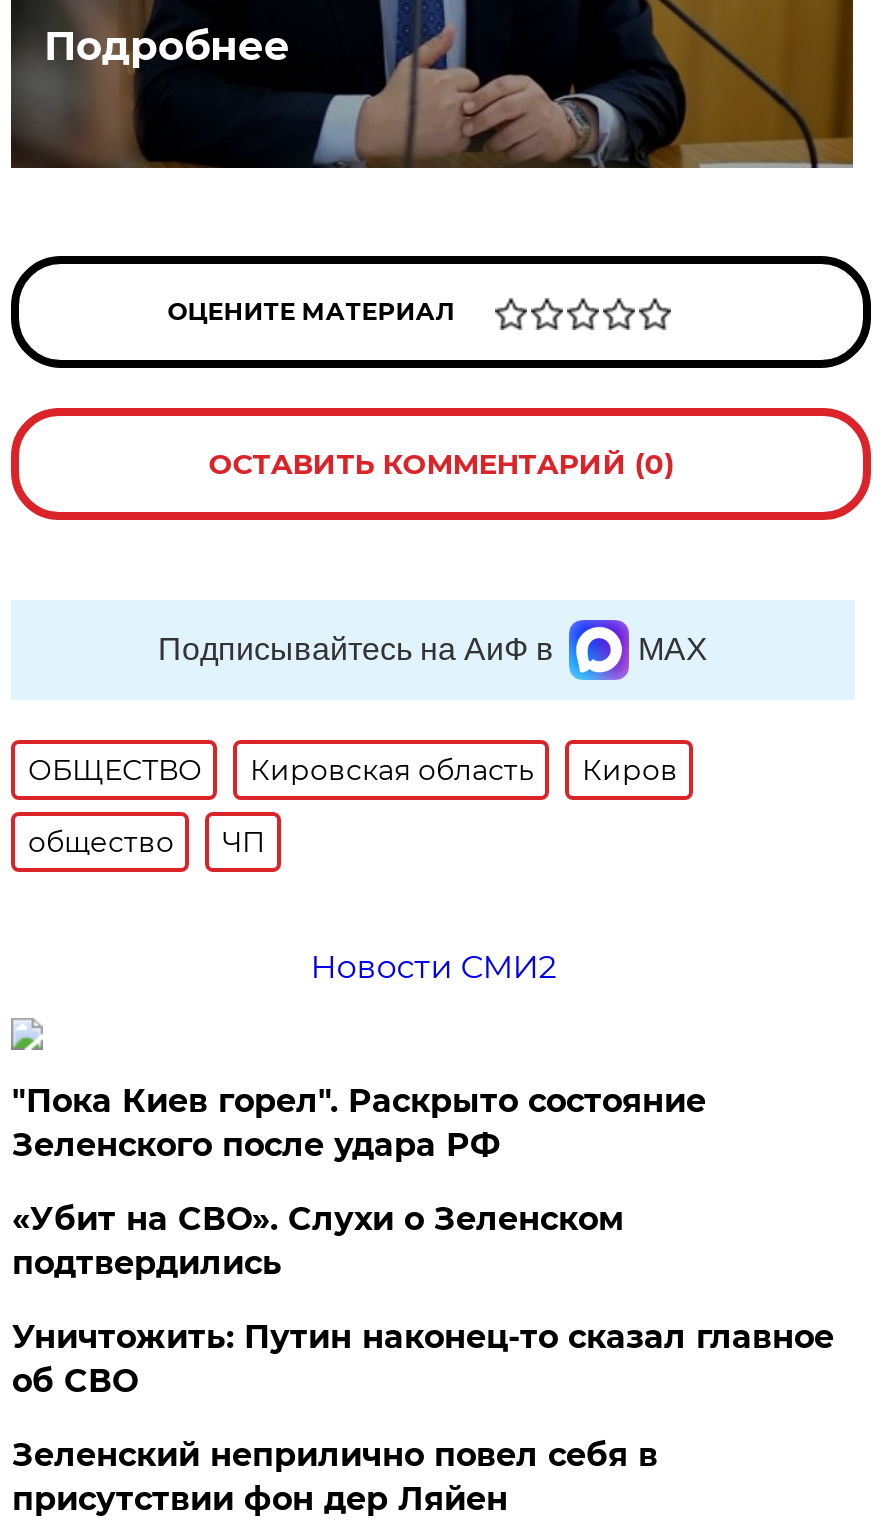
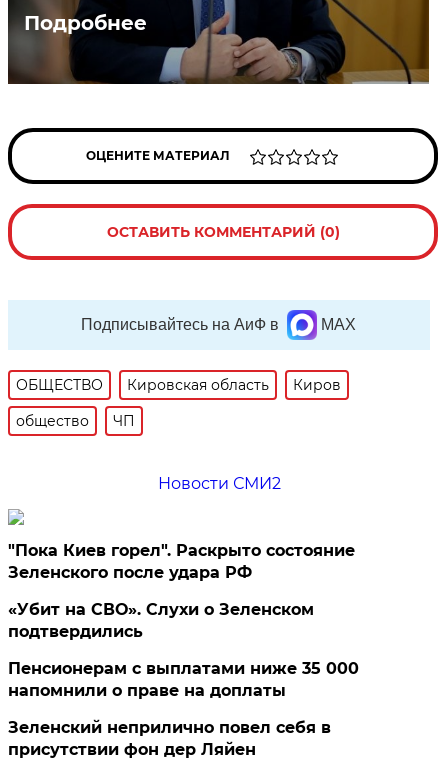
[12,1318,834,1400] Уничтожить: Путин наконец-то сказал главное | об СВО -> [8,659,359,700] Пенсионерам с выплатами ниже 35 000 | напомнили о праве на доплаты

